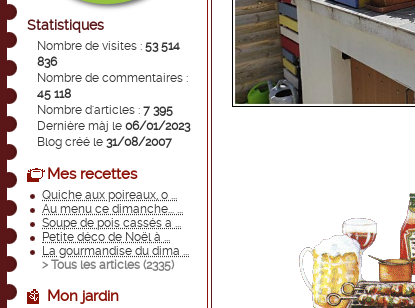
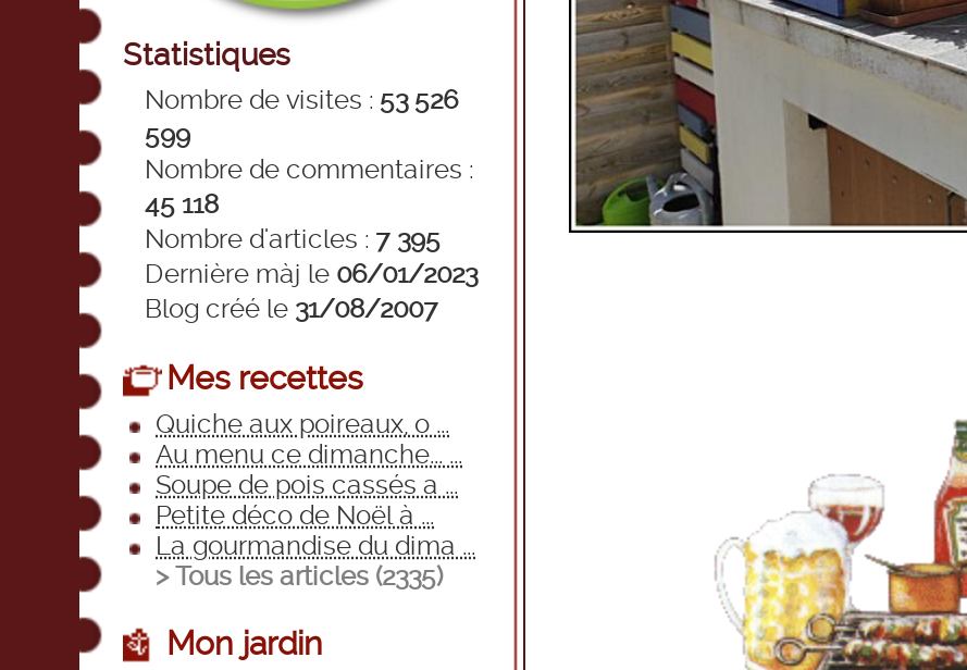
[37,39,180,53] Nombre de visites : 53 514 -> [145,85,458,115] Nombre de visites : 53 526
[37,55,57,69] 836 -> [145,120,190,150] 599

